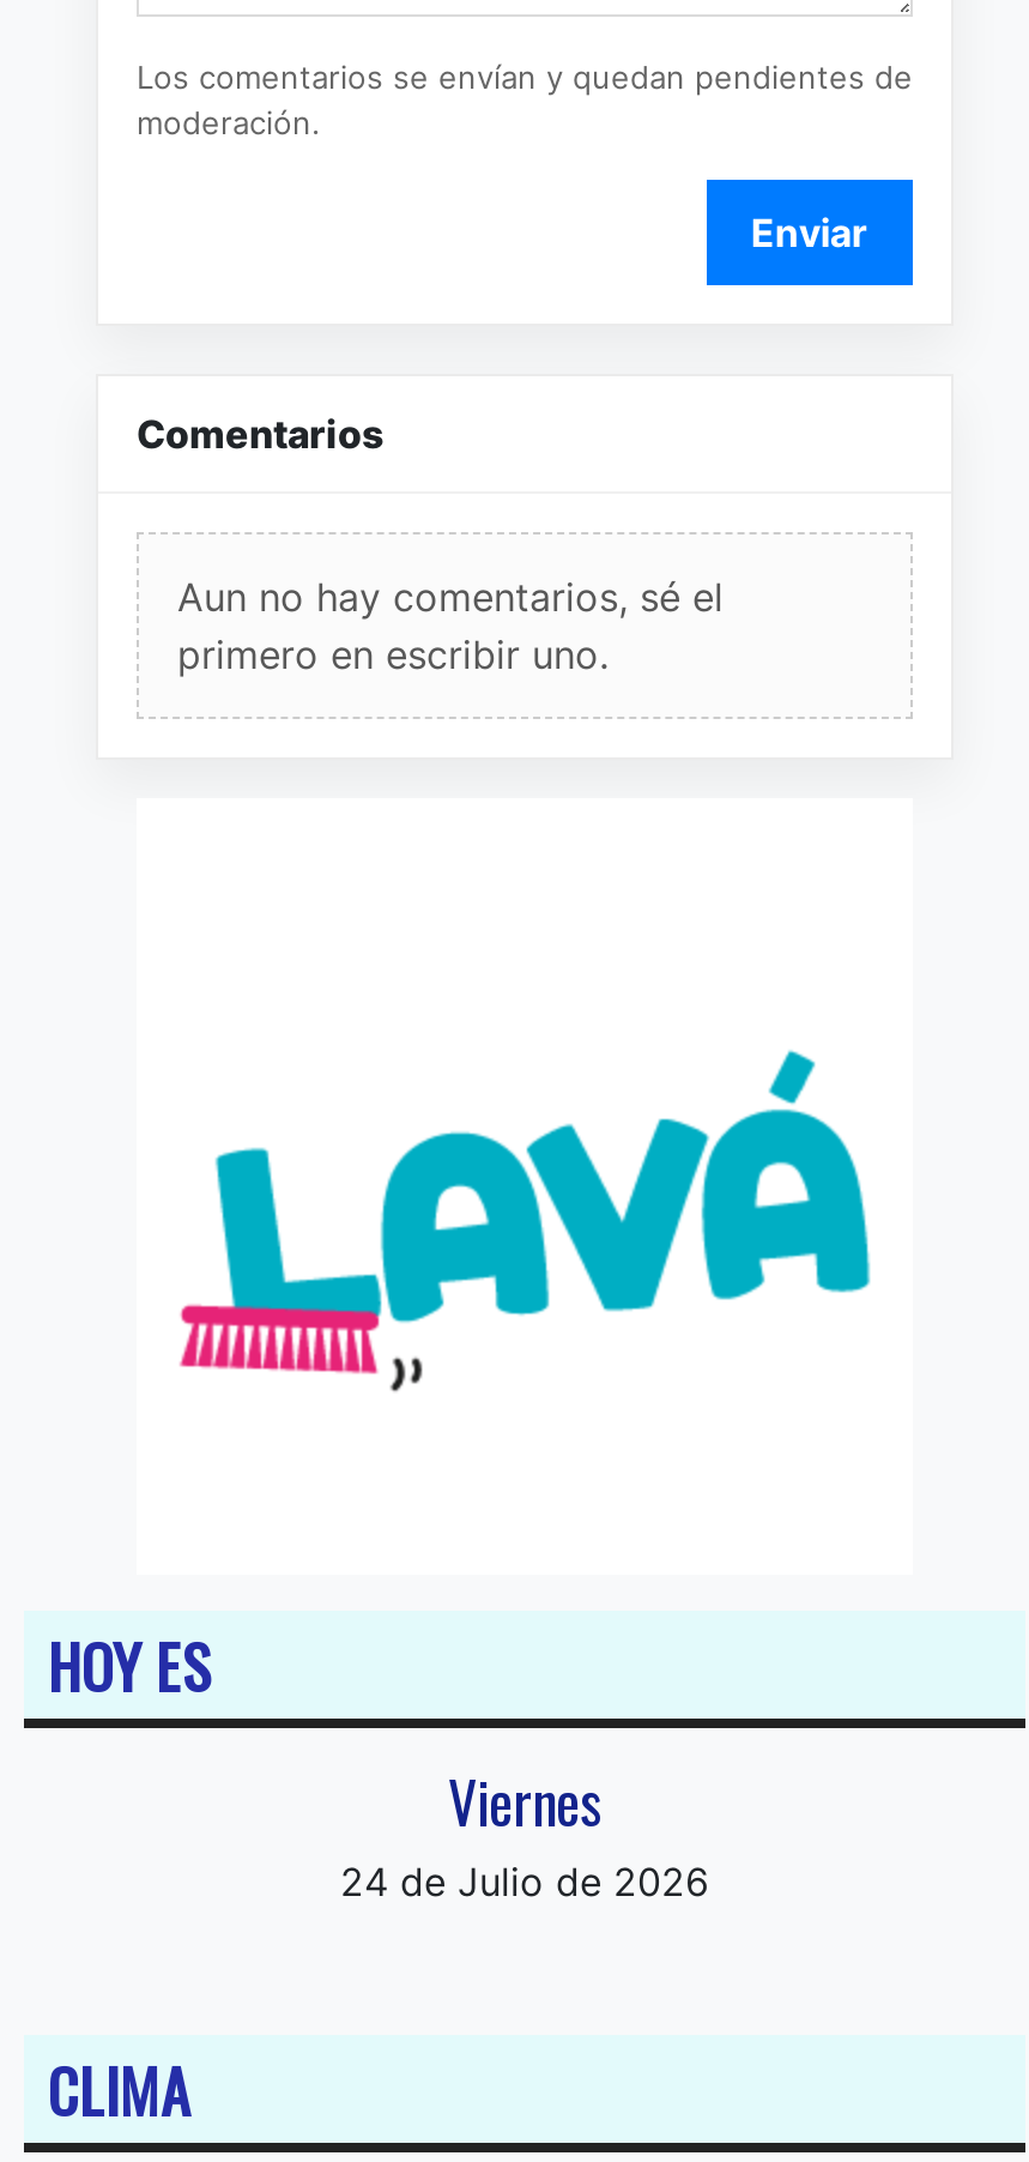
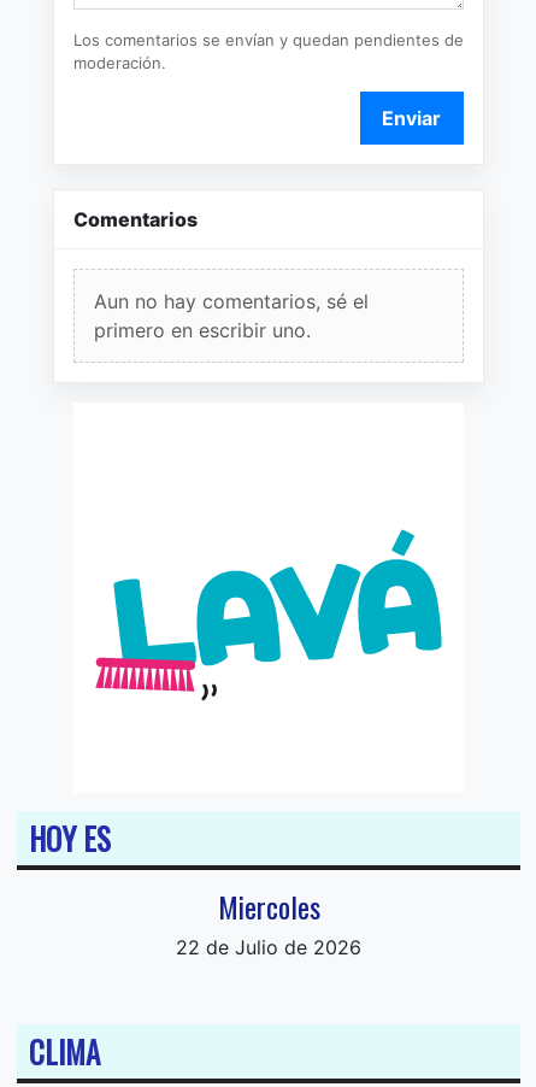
[340,1756,709,1905] Viernes | 24 de Julio de 2026 -> [176,884,361,959] Miercoles | 22 de Julio de 2026

